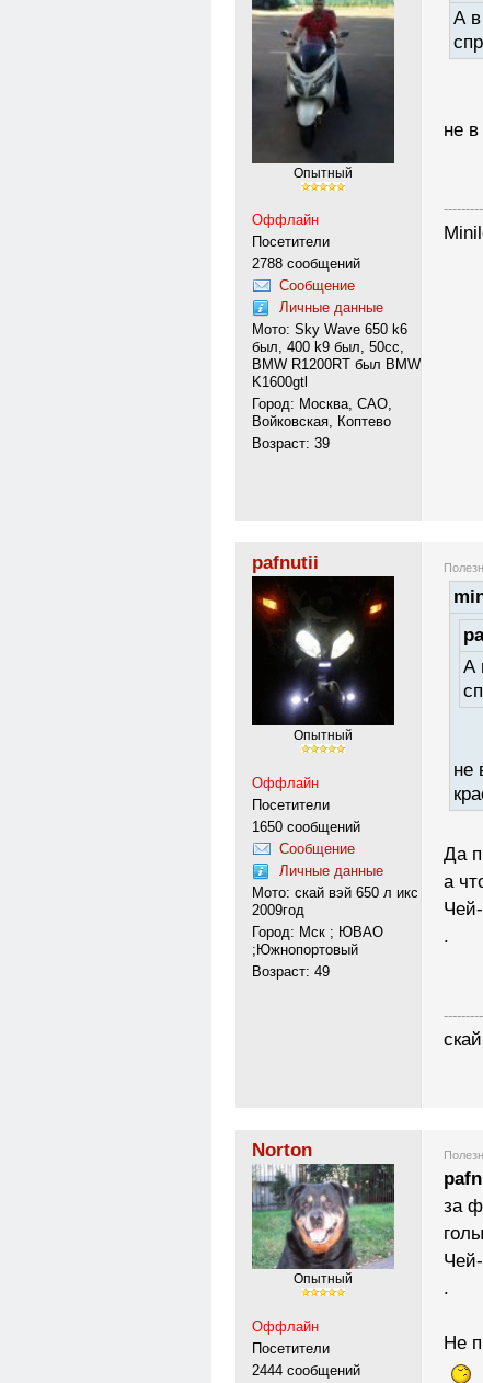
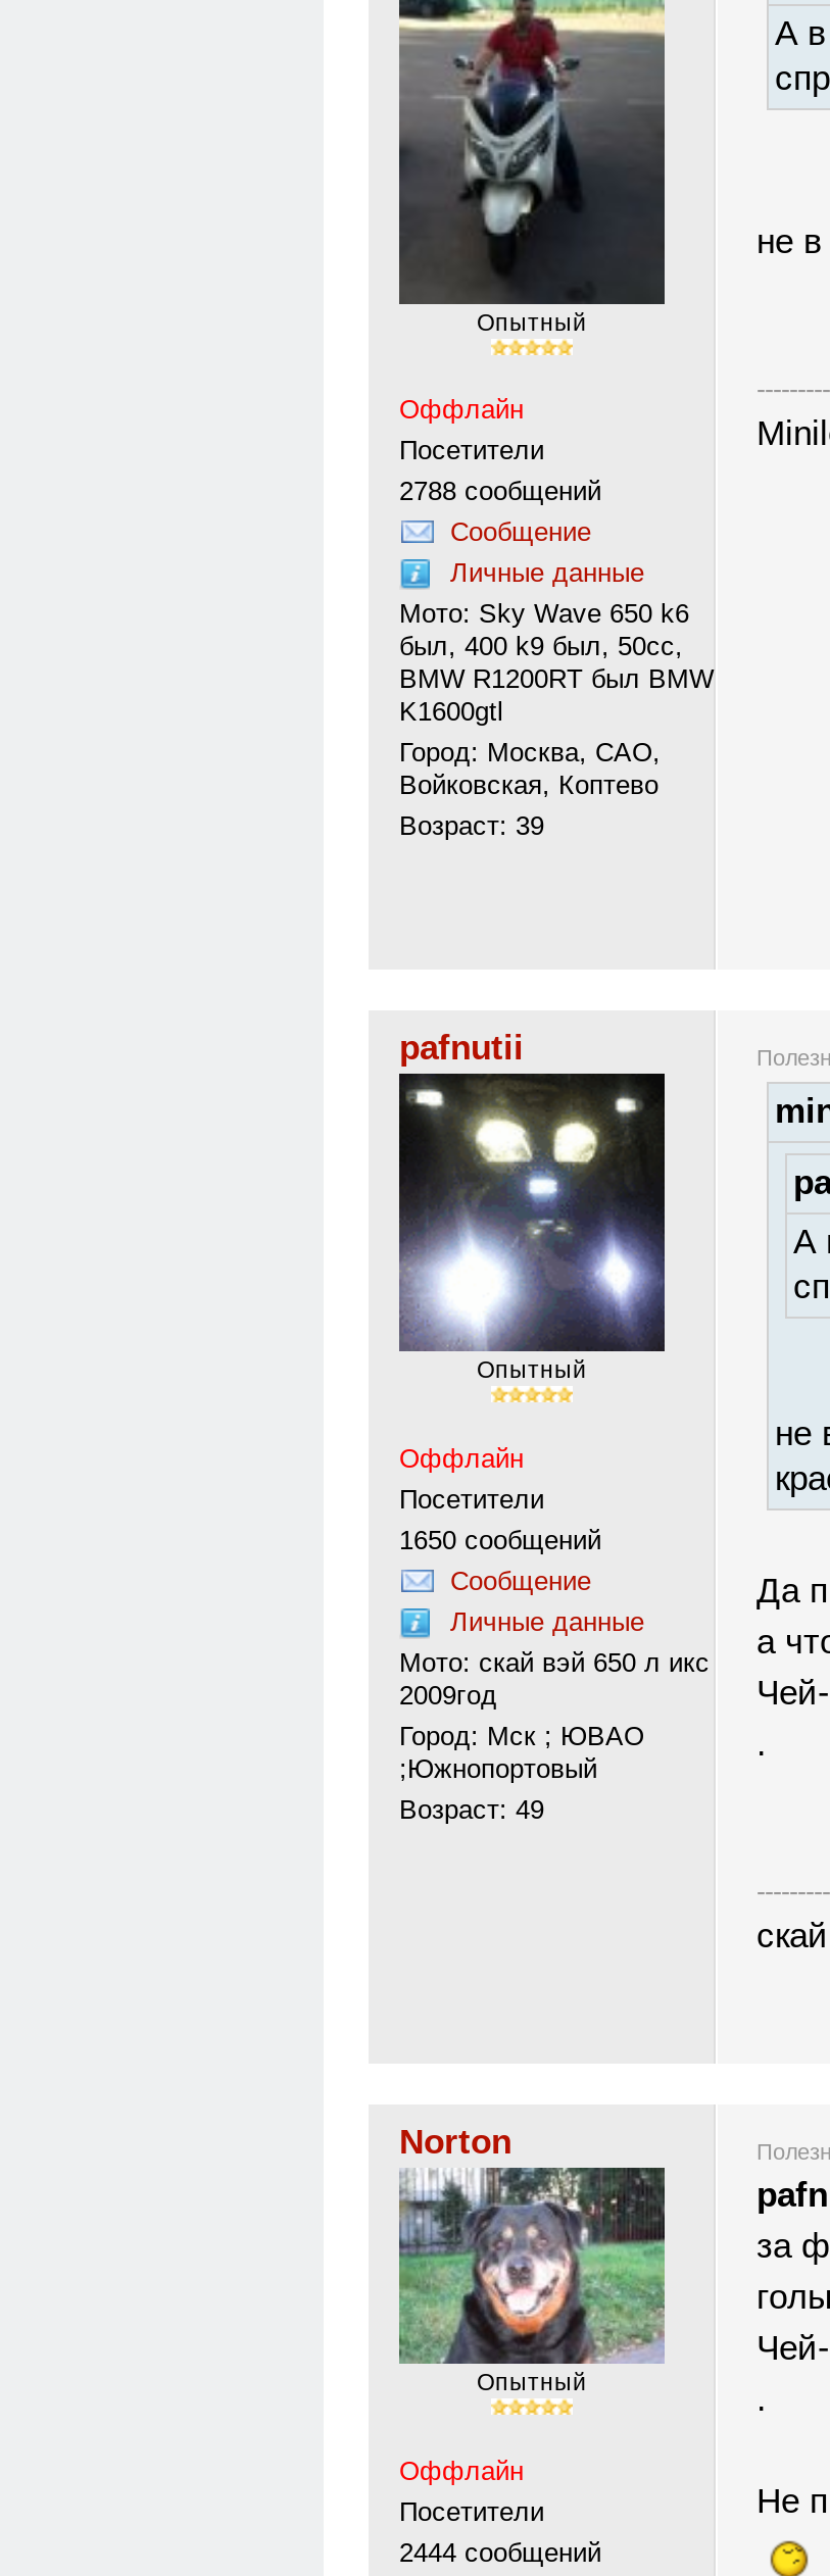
[251,578,395,725] [image] -> [397,1074,667,1353] [image]

